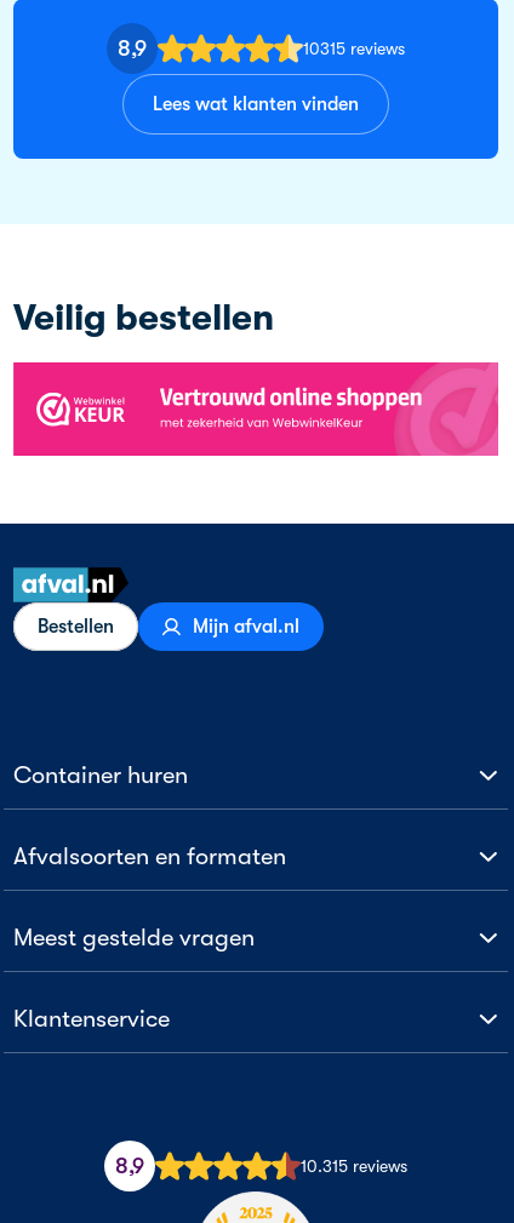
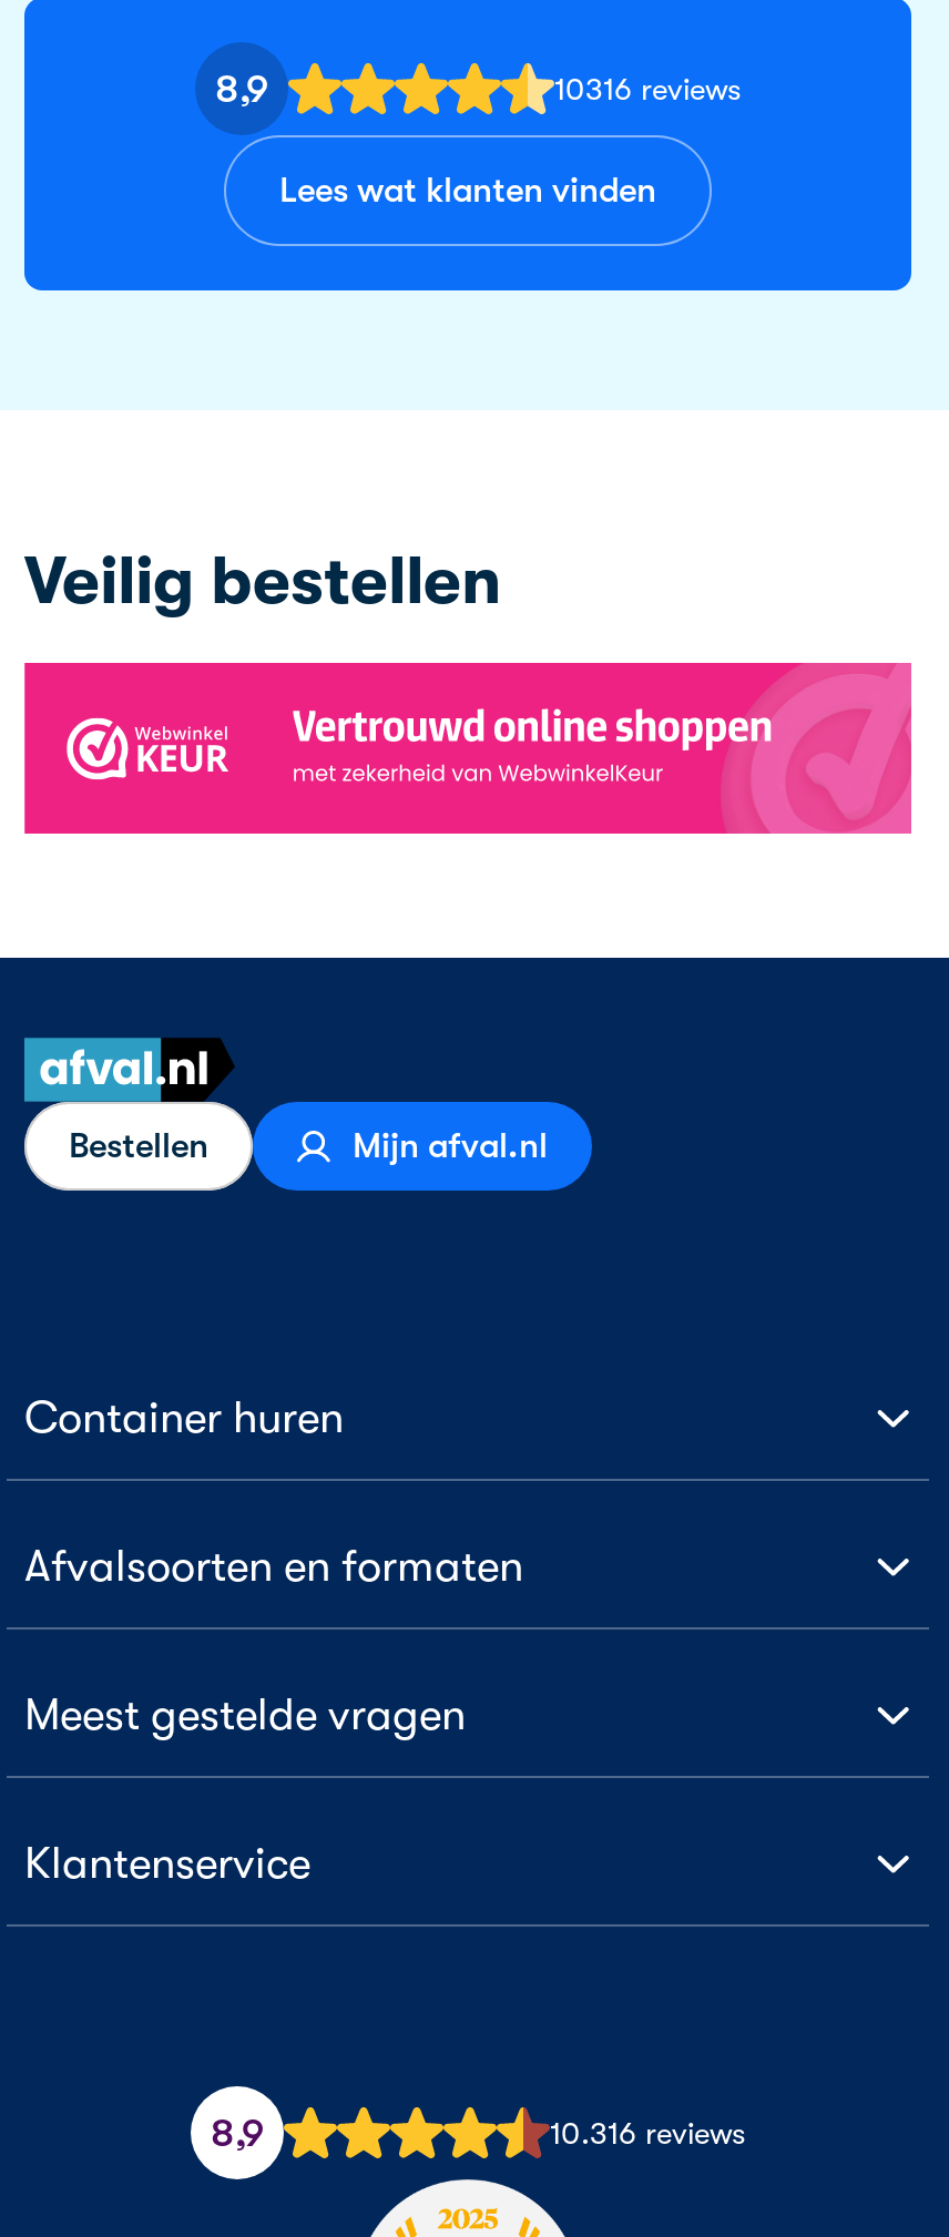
[303,39,405,58] 10315 reviews -> [554,71,741,106] 10316 reviews
[301,1156,407,1175] 10.315 reviews -> [550,2114,745,2149] 10.316 reviews

